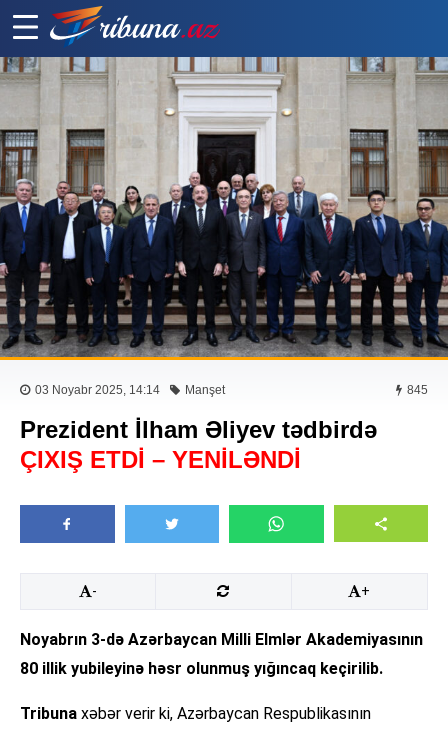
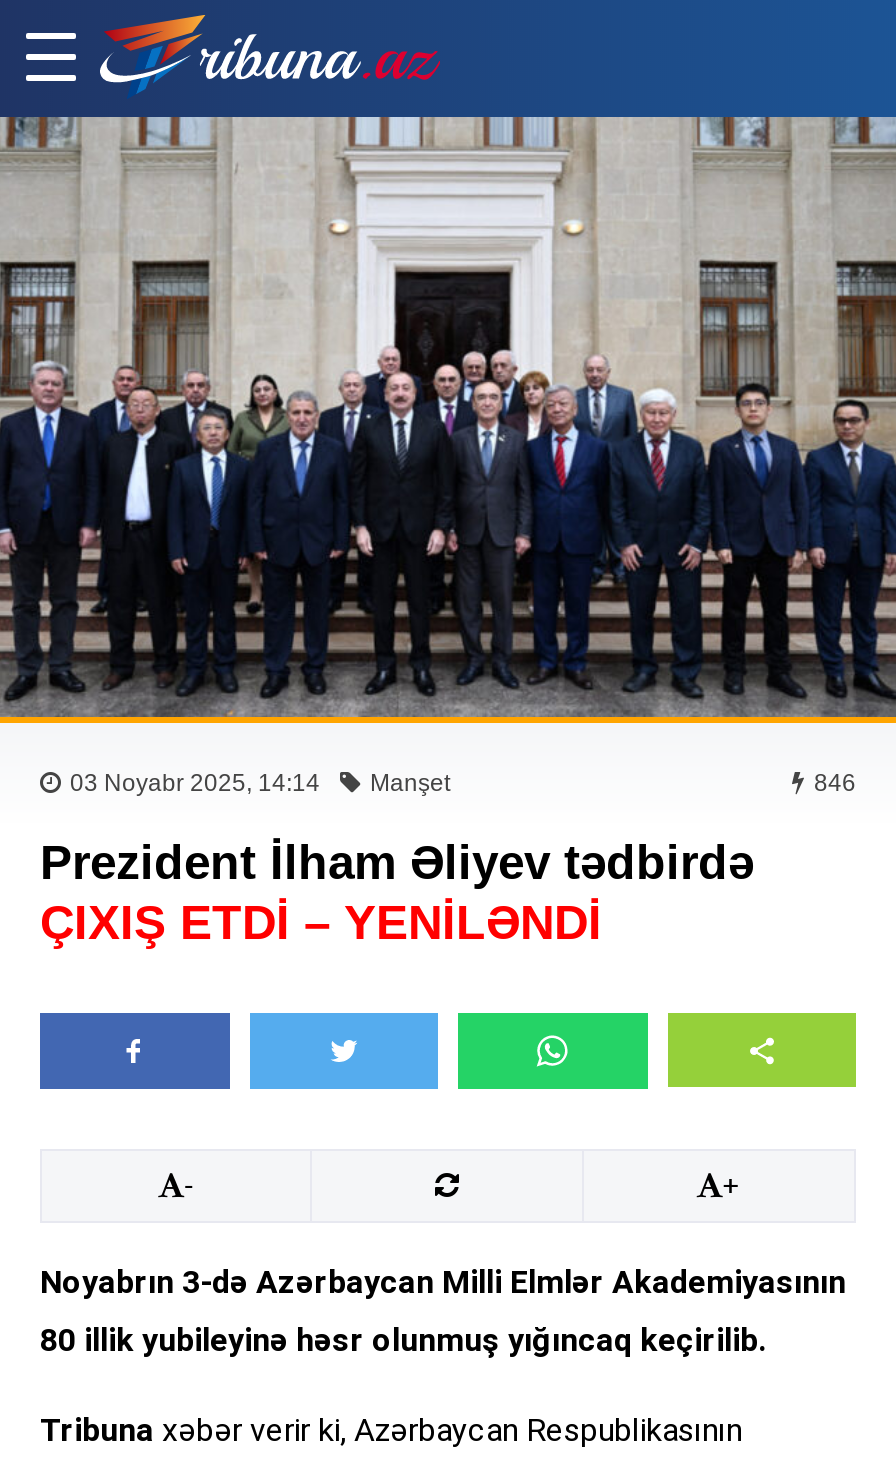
[407,383,428,397] 845 -> [814,769,856,797] 846

